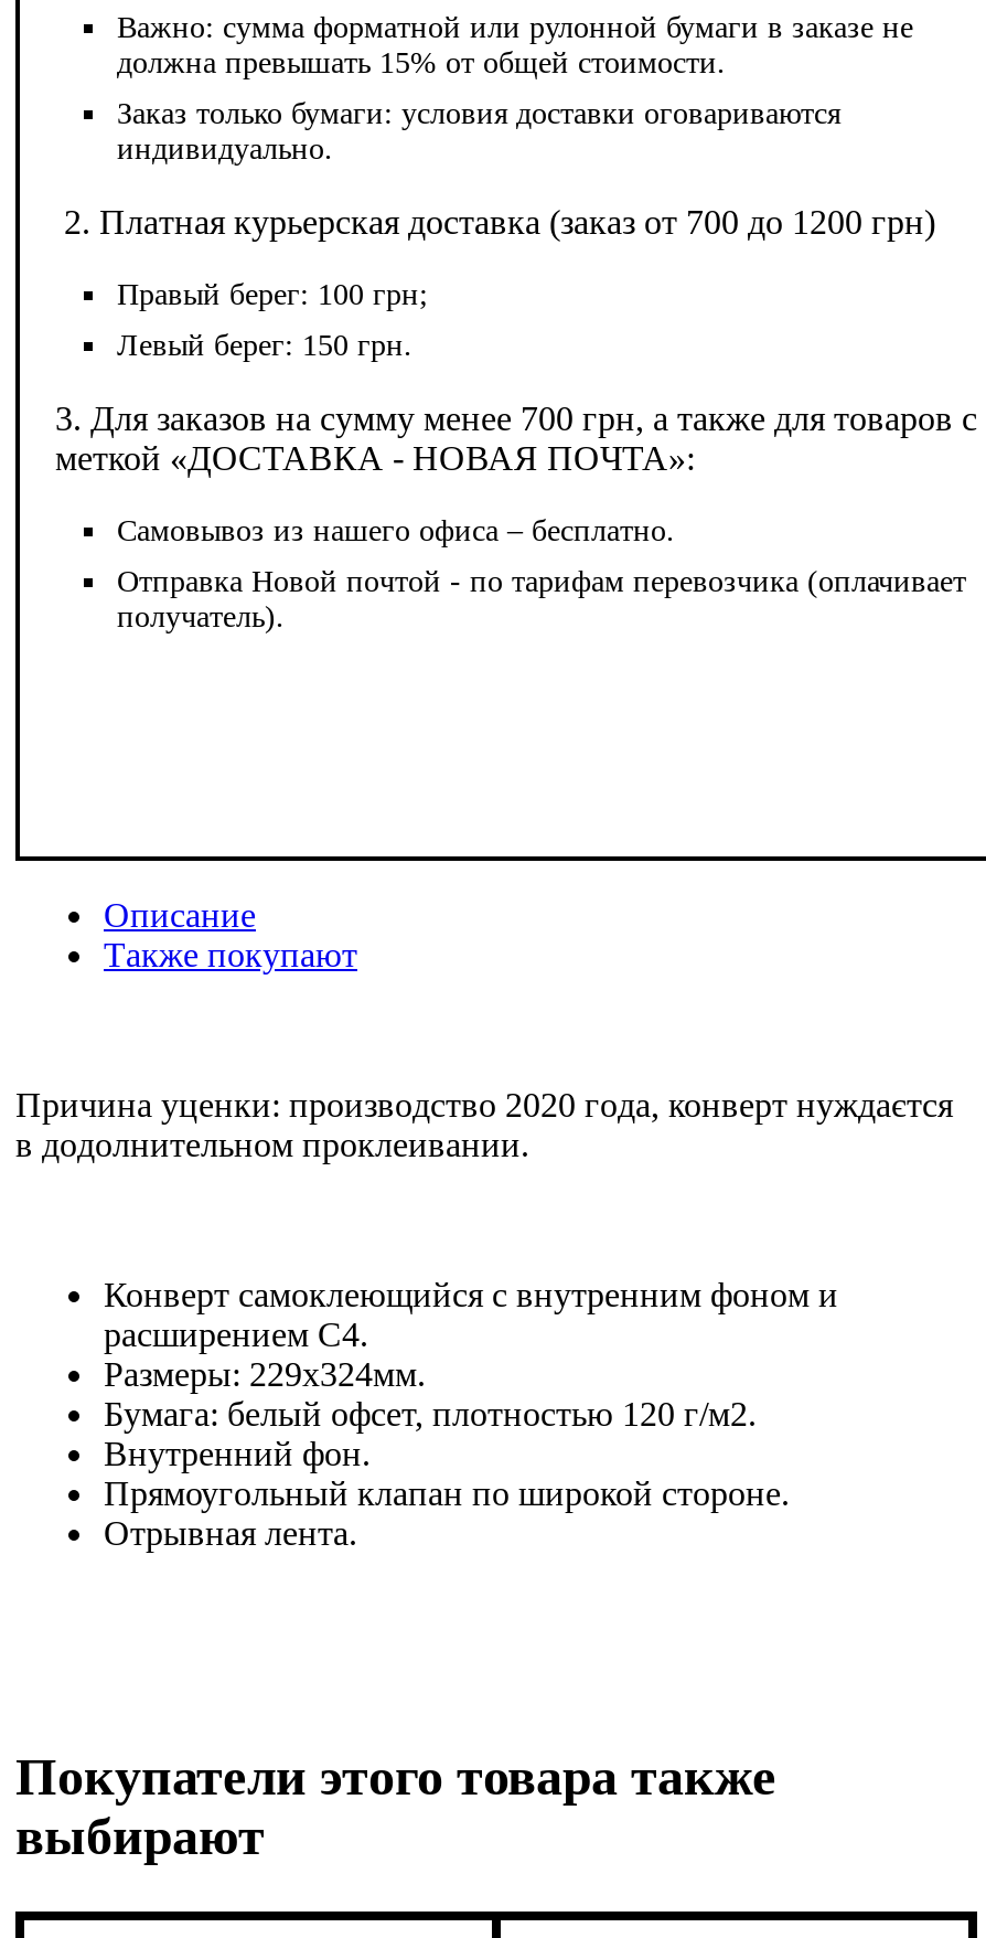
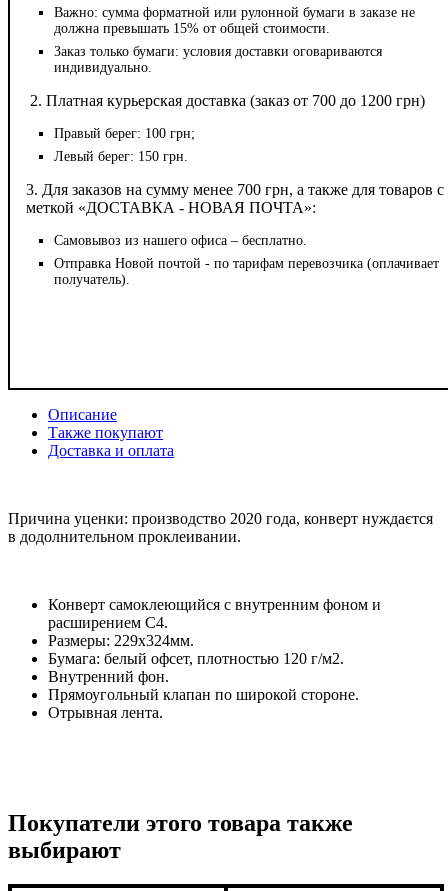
none -> [48,442,174,459] Доставка и оплата

